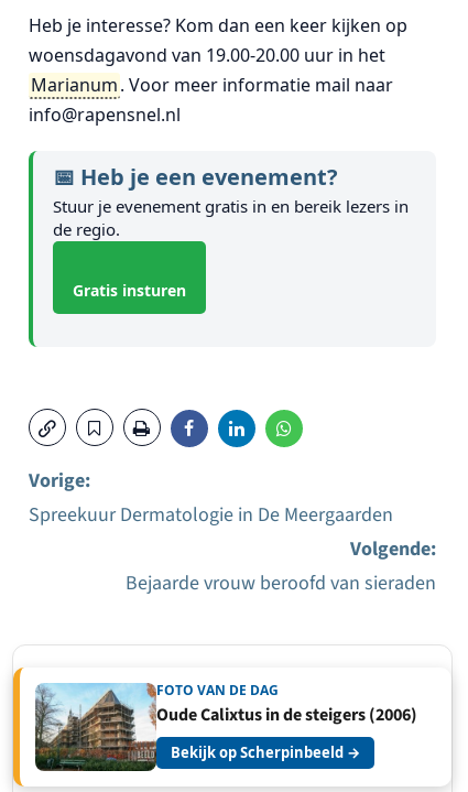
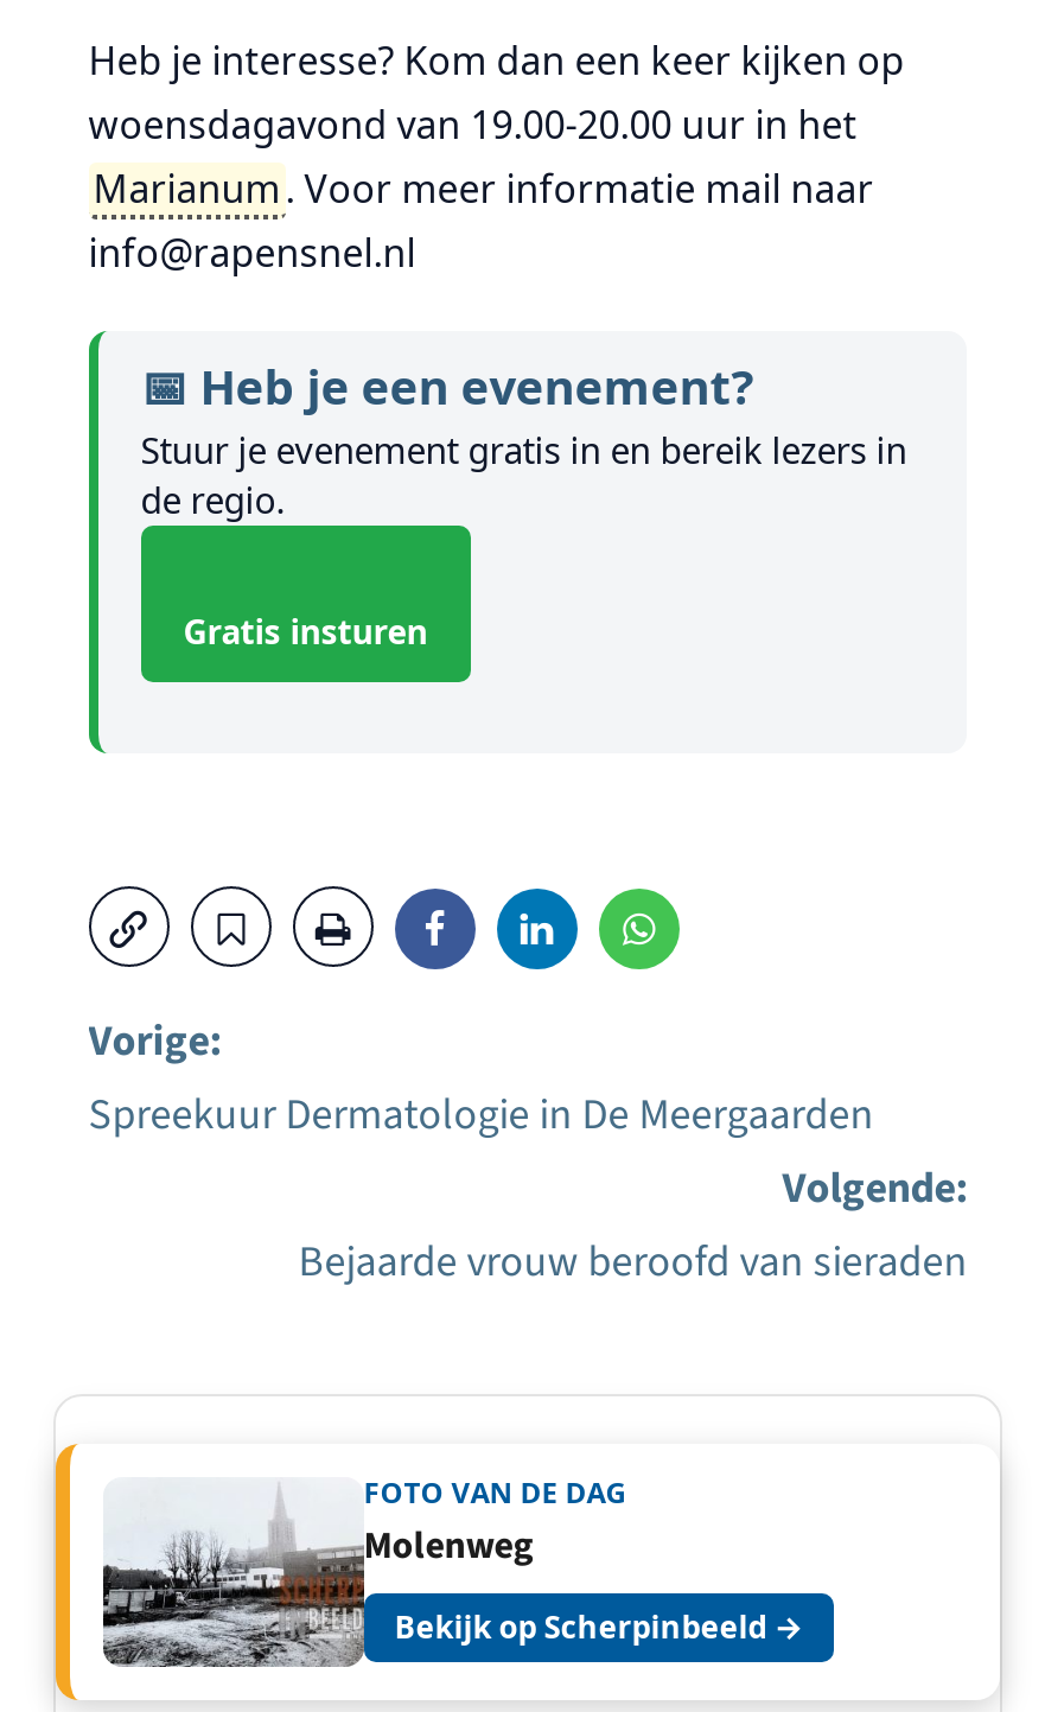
[34,683,417,772] [image] | Oude Calixtus in de steigers (2006) -> [103,1479,534,1669] [image] | Molenweg

